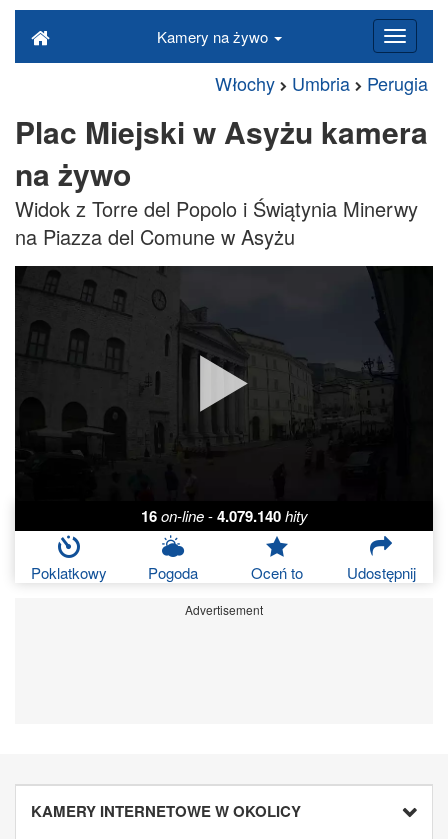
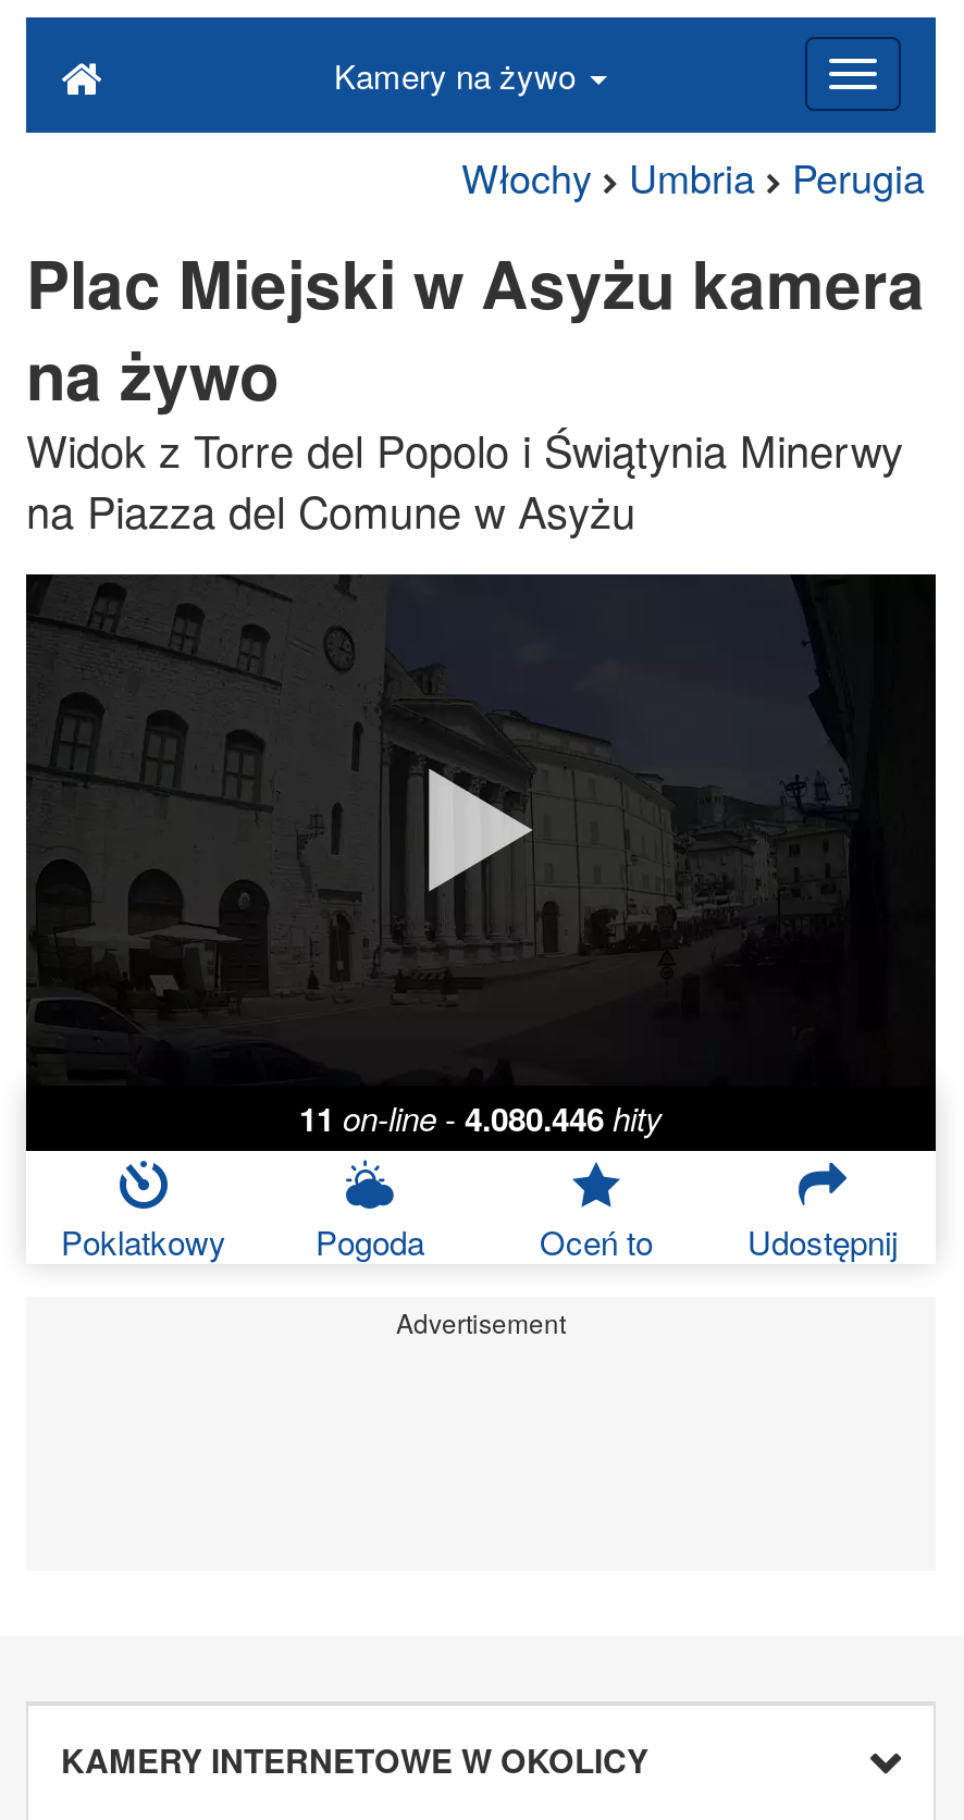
[140,505,307,527] 16 on-line - 4.079.140 hity -> [299,1095,663,1142] 11 on-line - 4.080.446 hity

